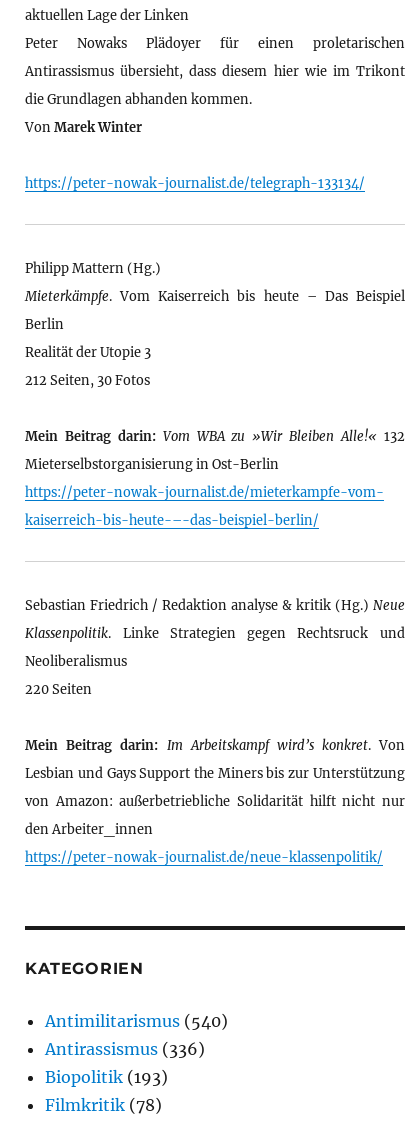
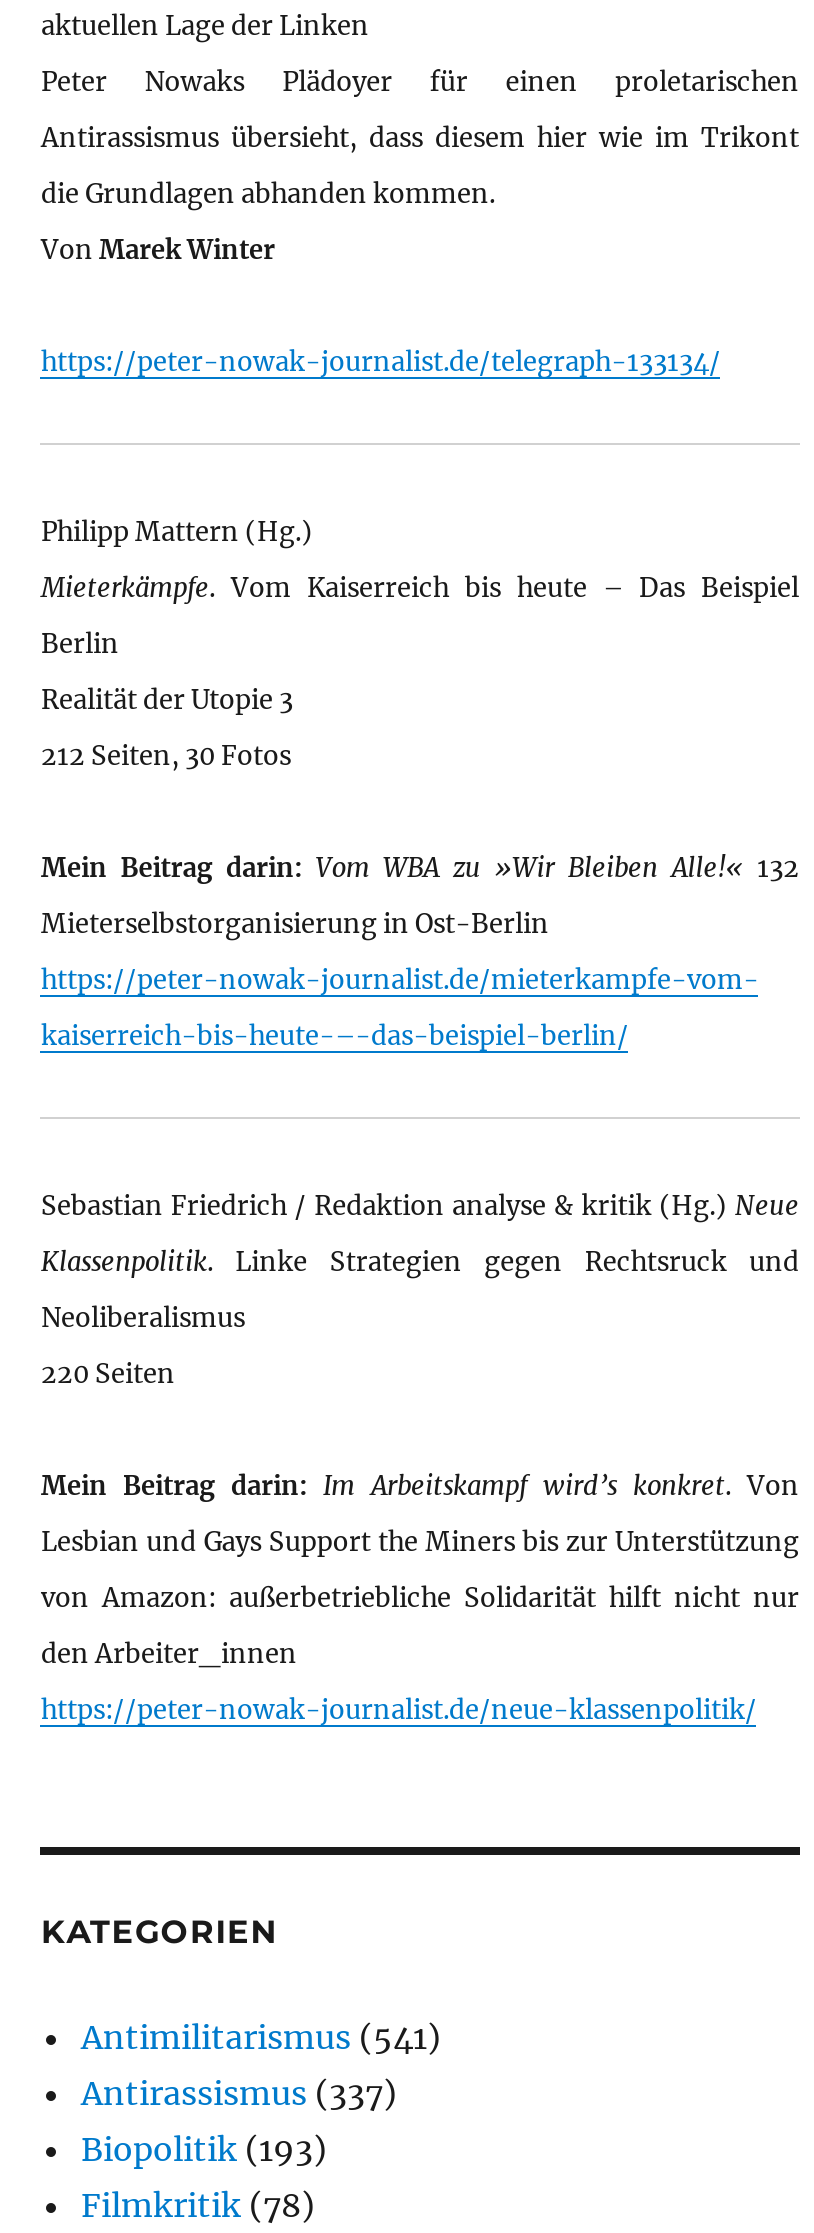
[45,1011,228,1031] Antimilitarismus (540) -> [81,2017,441,2057] Antimilitarismus (541)
[45,1039,205,1059] Antirassismus (336) -> [81,2073,397,2113] Antirassismus (337)

